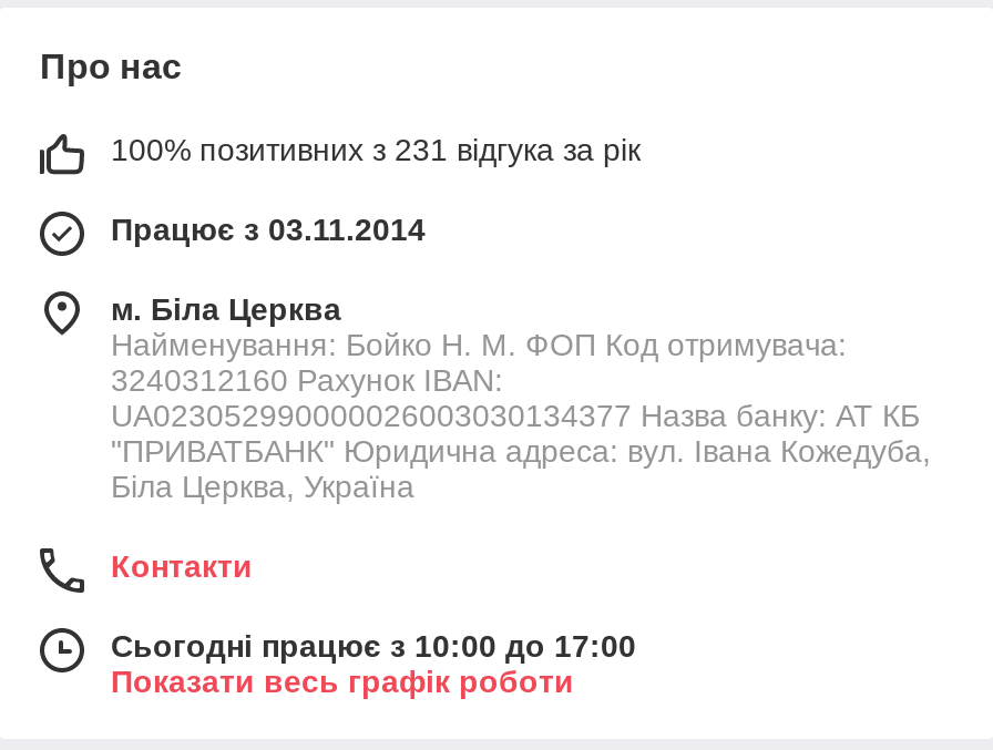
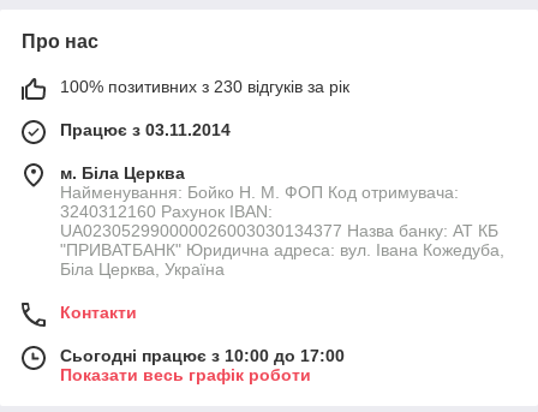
[111,131,641,167] 100% позитивних з 231 відгука за рік -> [60,77,349,96] 100% позитивних з 230 відгуків за рік

